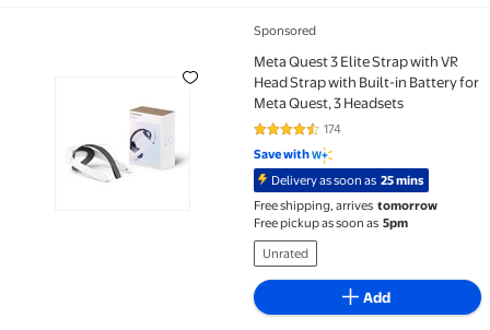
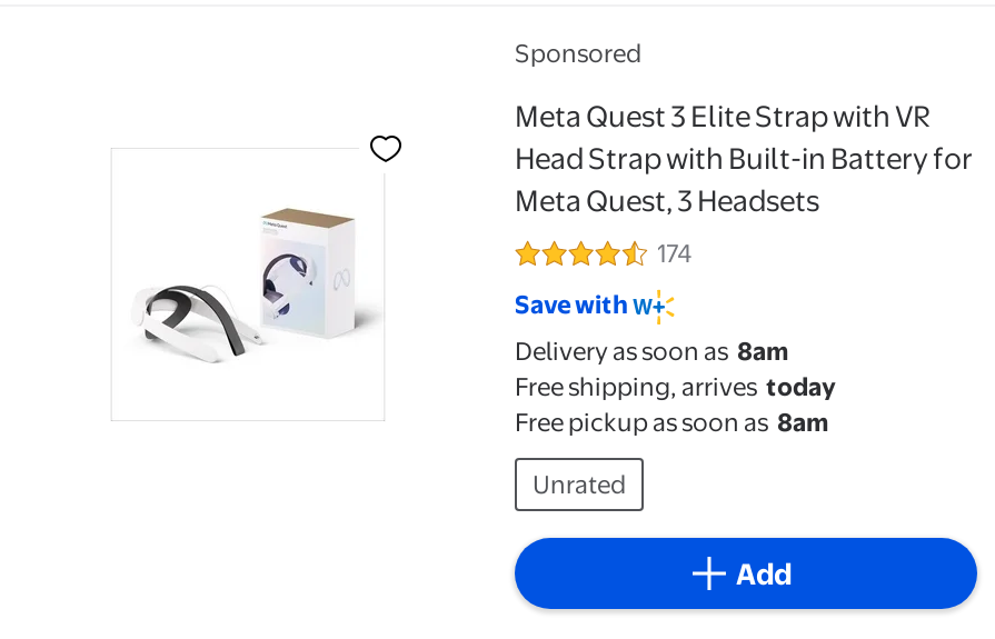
[254,172,437,230] Delivery as soon as 25 mins | Free shipping, arrives tomorrow | Free pickup as soon as 5pm -> [515,335,835,437] Delivery as soon as 8am | Free shipping, arrives today | Free pickup as soon as 8am

